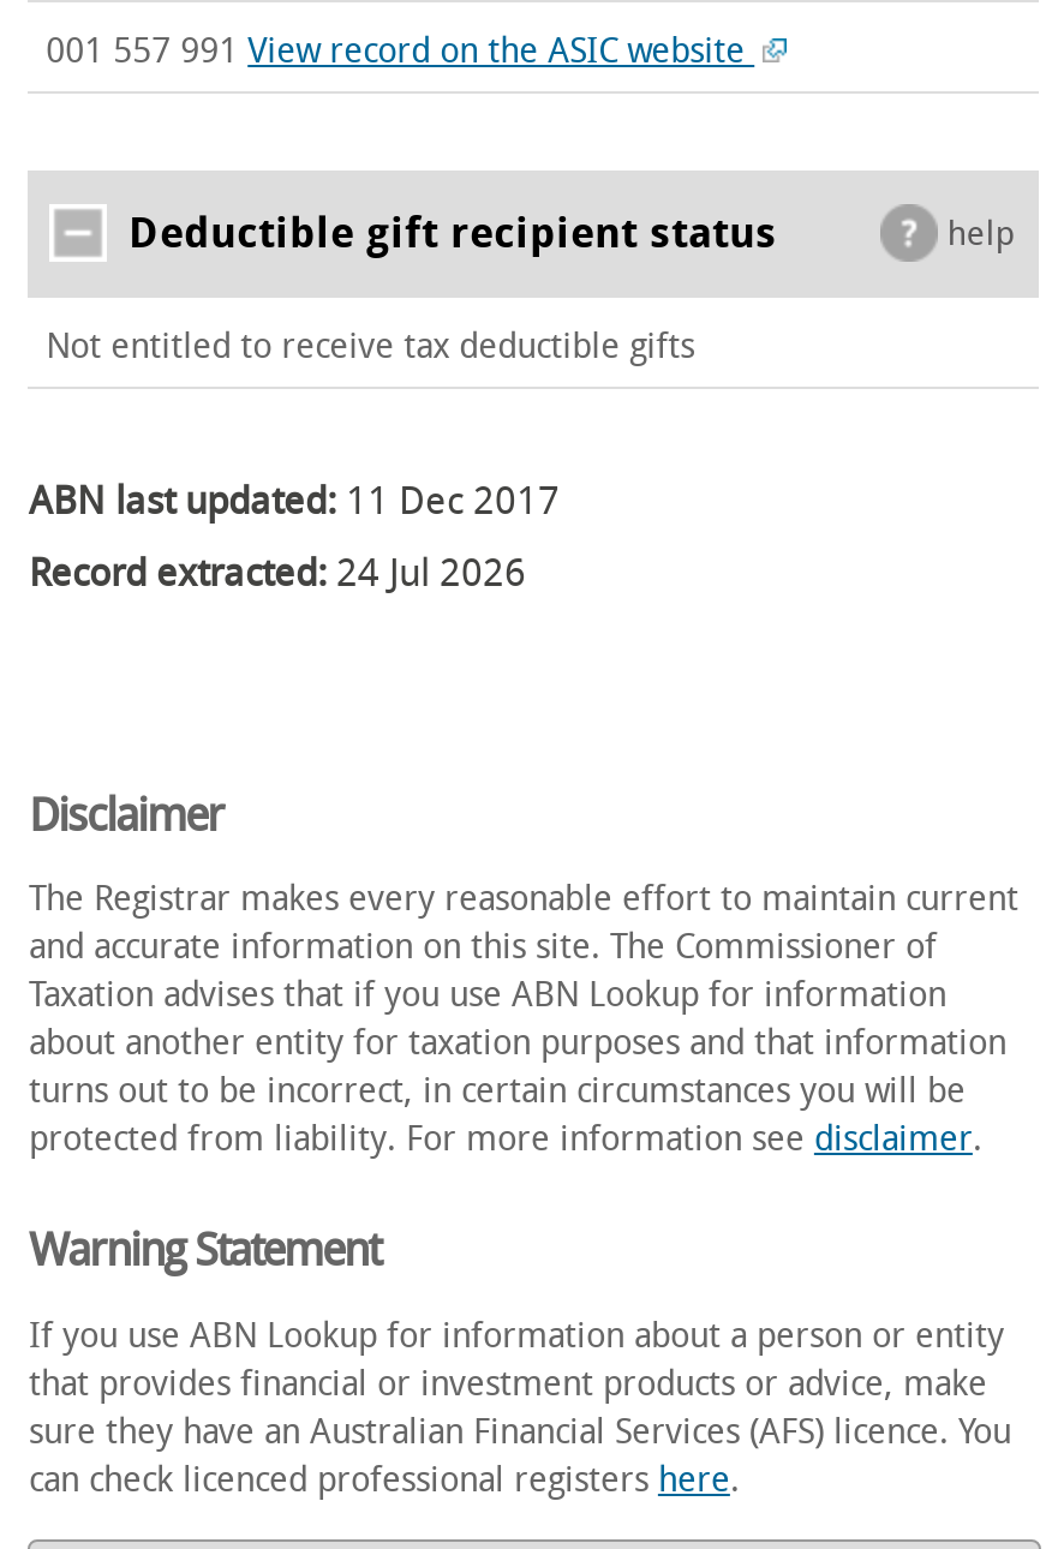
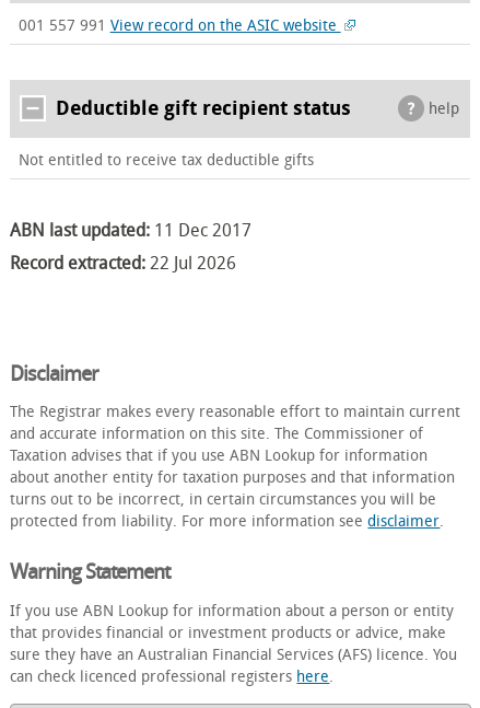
[29,550,526,596] Record extracted: 24 Jul 2026 -> [10,253,237,274] Record extracted: 22 Jul 2026

